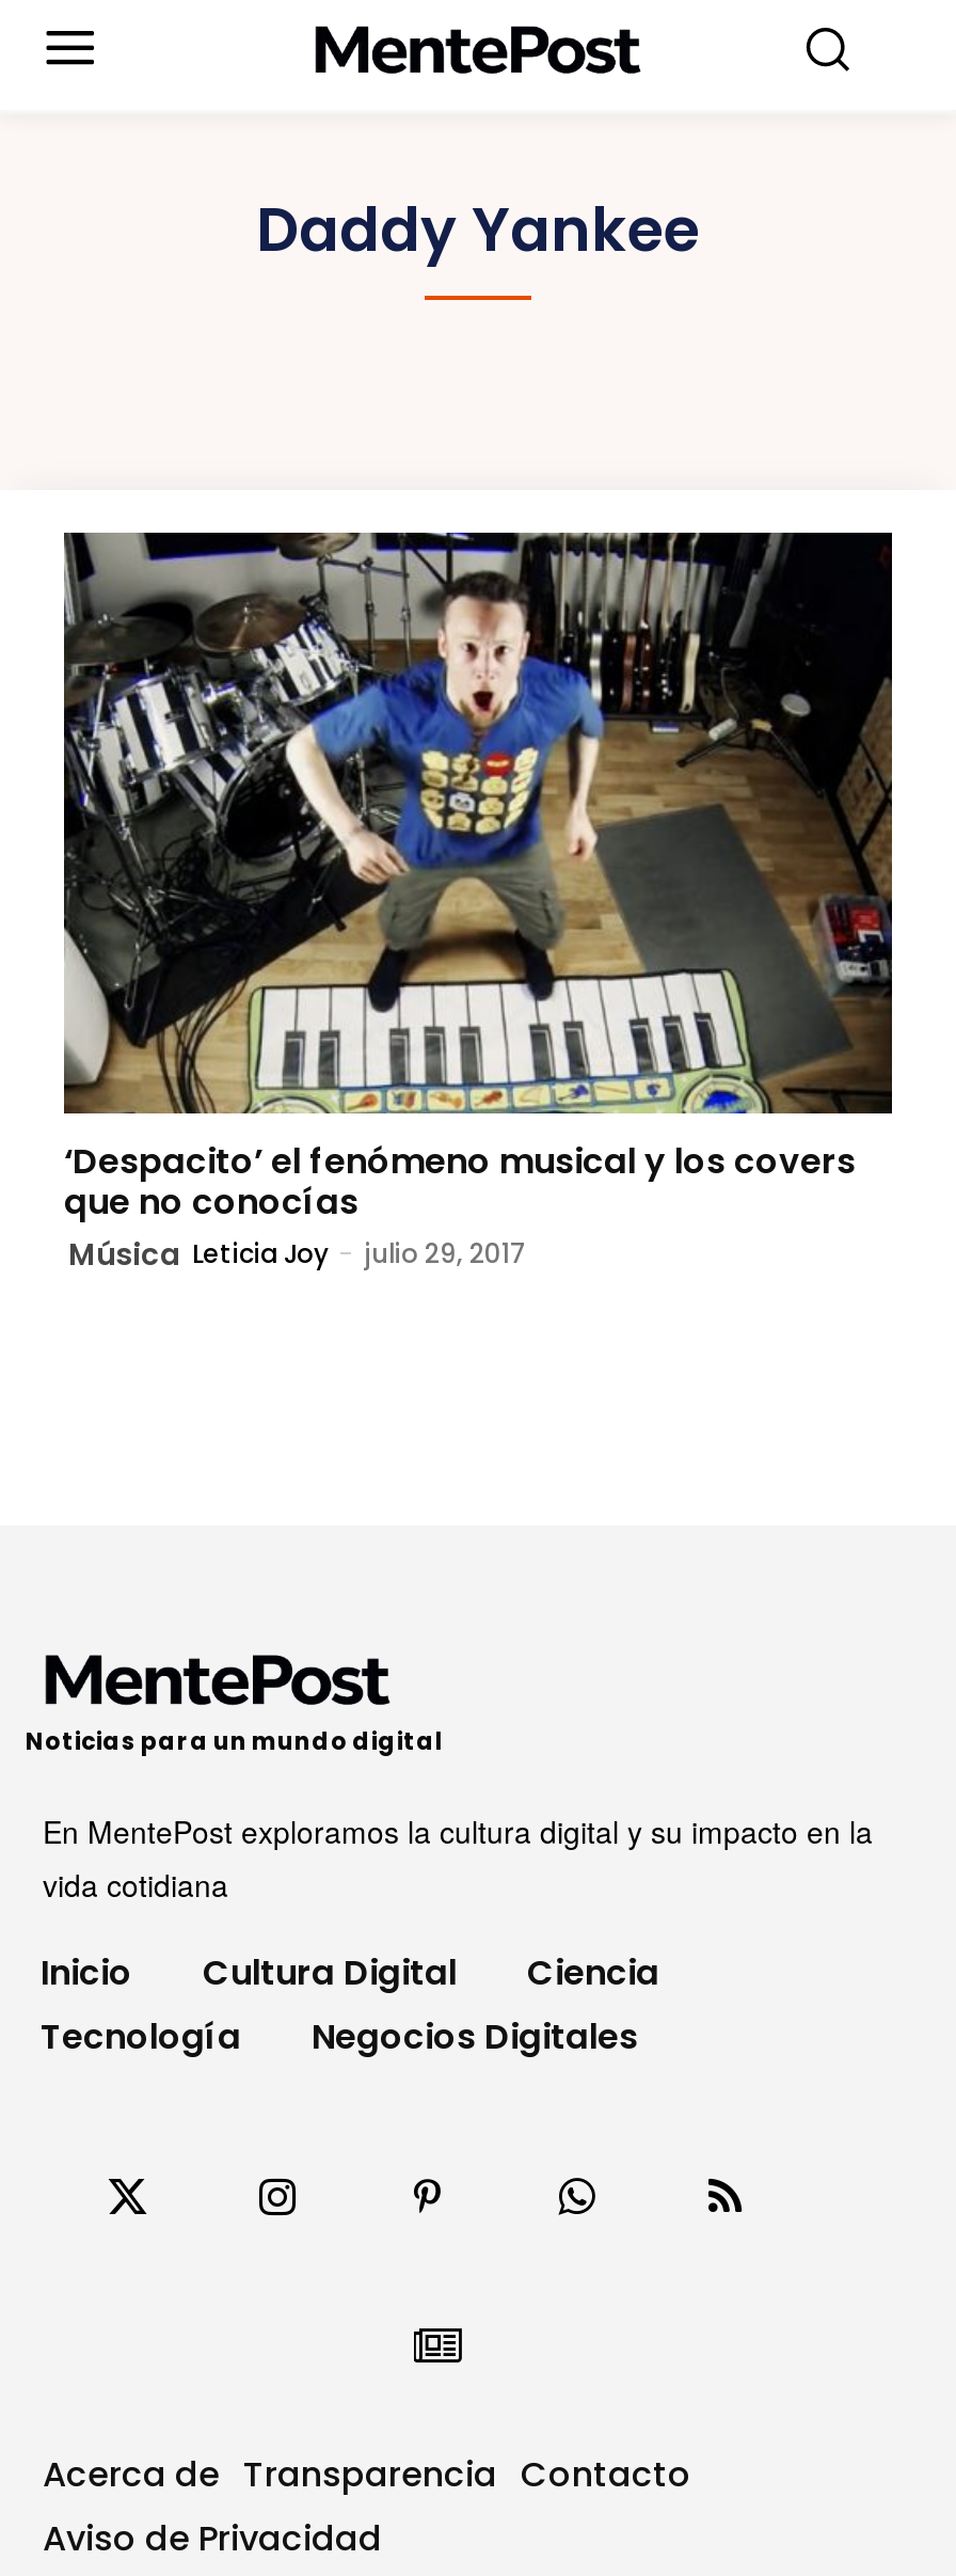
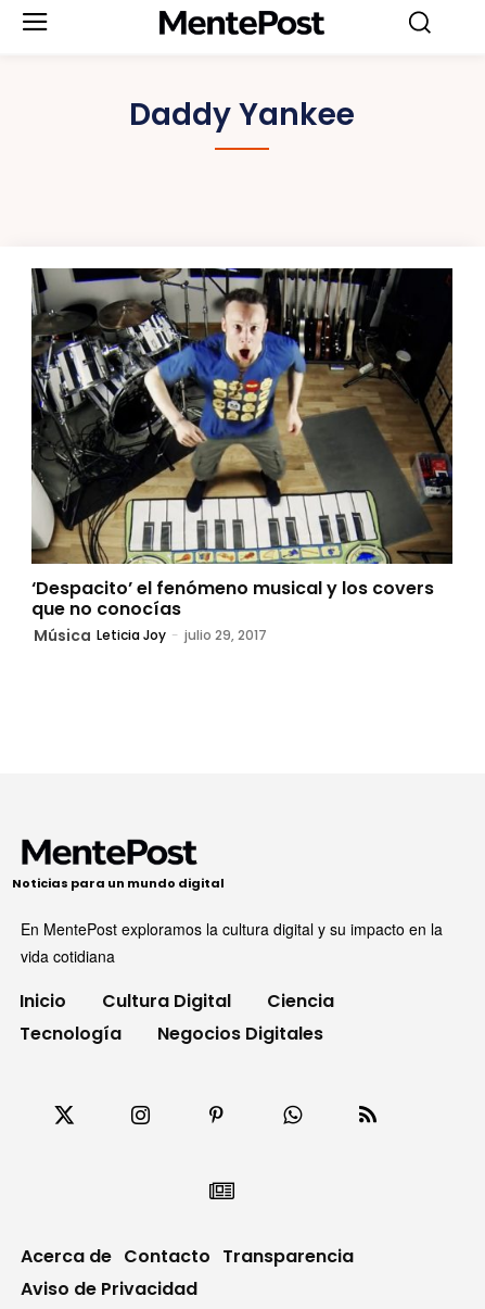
[43,2451,691,2500] Acerca de Transparencia Contacto -> [21,1244,354,1269] Acerca de Contacto Transparencia

